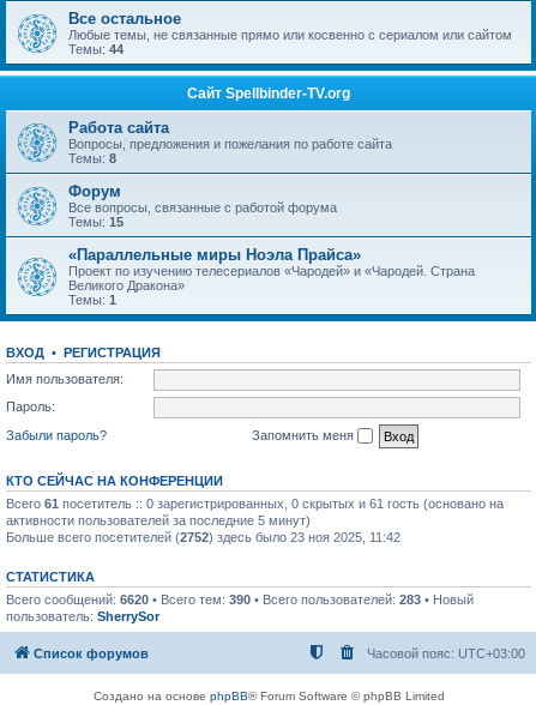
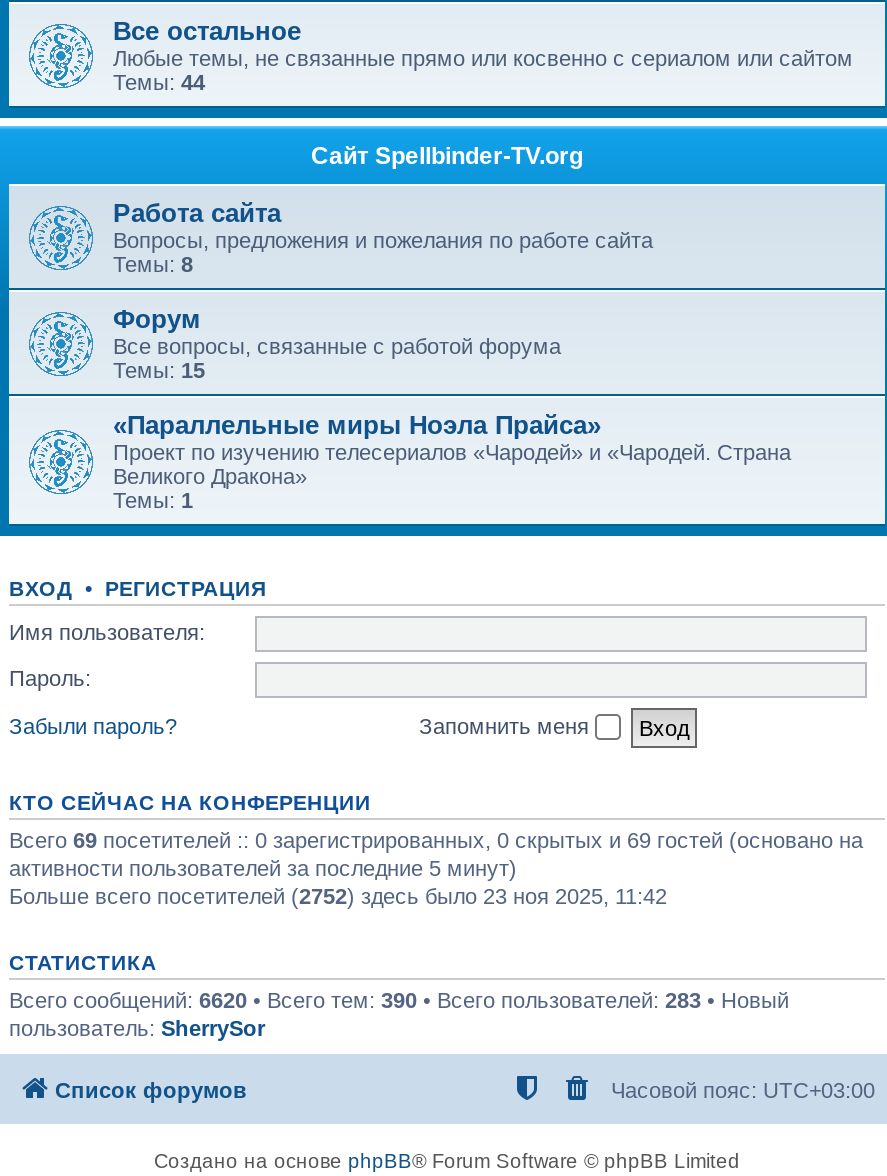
[6,497,504,511] Всего 61 посетитель :: 0 зарегистрированных, 0 скрытых и 61 гость (основано на -> [9,829,863,853] Всего 69 посетителей :: 0 зарегистрированных, 0 скрытых и 69 гостей (основано на

